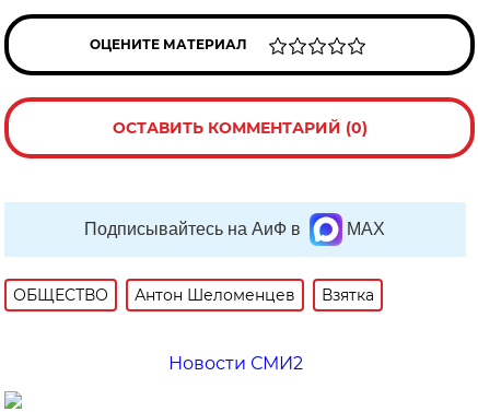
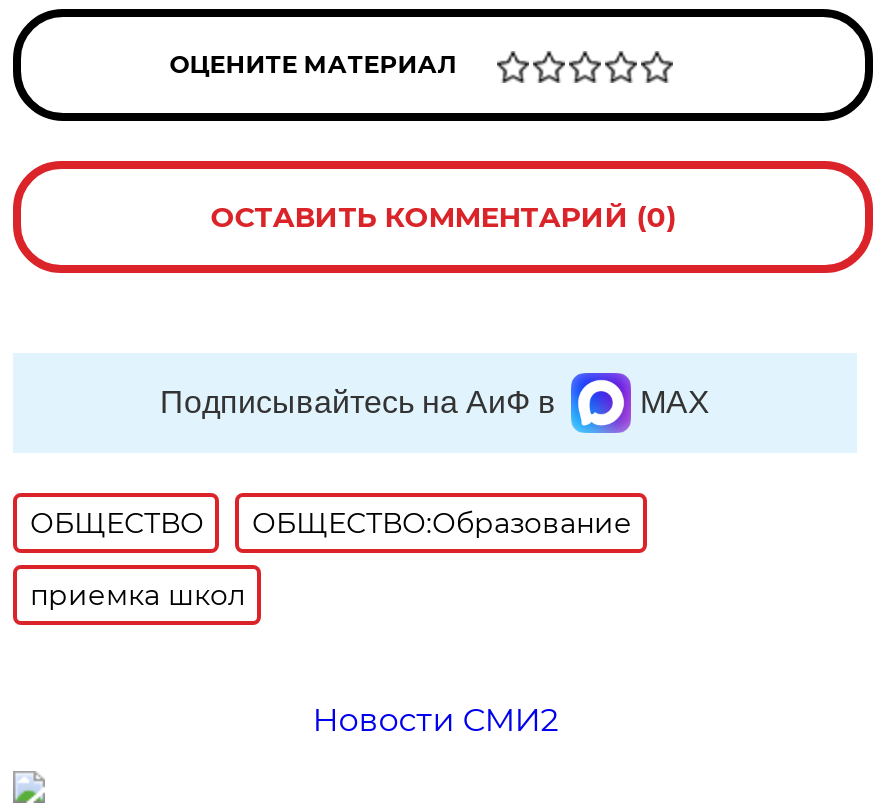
[135,285,375,305] Антон Шеломенцев | Взятка -> [30,505,632,613] ОБЩЕСТВО:Образование | приемка школ

